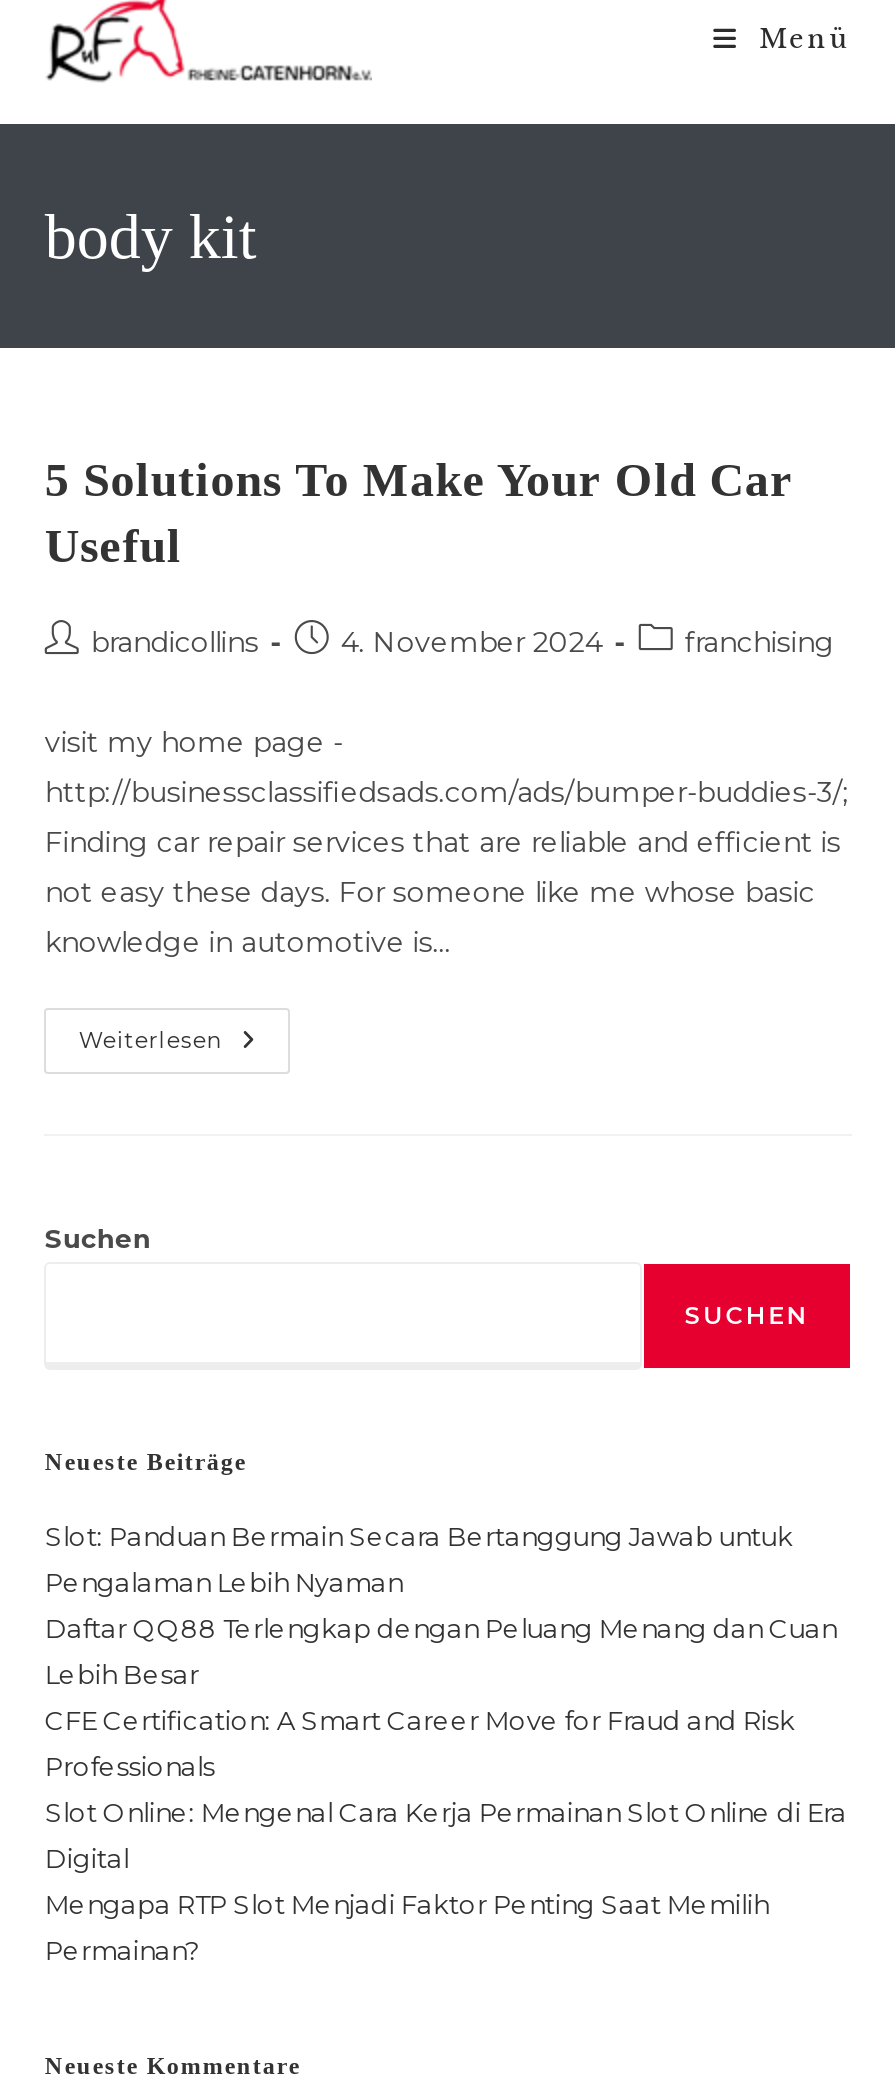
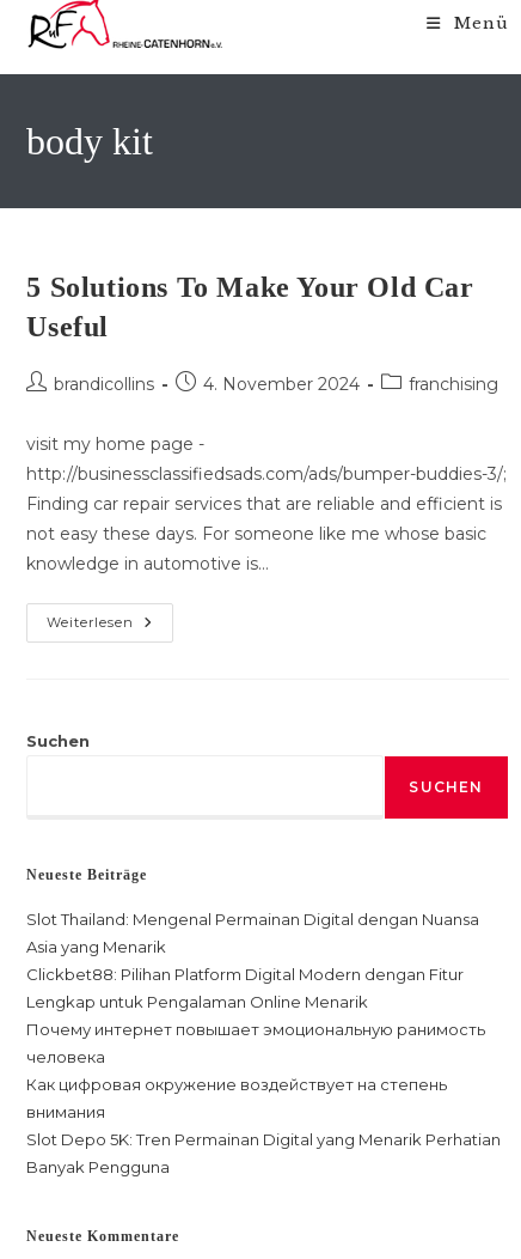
[45,1520,847,1966] Slot: Panduan Bermain Secara Bertanggung Jawab untuk | Pengalaman Lebih Nyaman | Daftar QQ88 Terlengkap dengan Peluang Menang dan Cuan | Lebih Besar | CFE Certification: A Smart Career Move for Fraud and Risk | Professionals | Slot Online: Mengenal Cara Kerja Permainan Slot Online di Era | Digital | Mengapa RTP Slot Menjadi Faktor Penting Saat Memilih | Permainan? -> [27,910,501,1176] Slot Thailand: Mengenal Permainan Digital dengan Nuansa | Asia yang Menarik | Clickbet88: Pilihan Platform Digital Modern dengan Fitur | Lengkap untuk Pengalaman Online Menarik | Почему интернет повышает эмоциональную ранимость | человека | Как цифровая окружение воздействует на степень | внимания | Slot Depo 5K: Tren Permainan Digital yang Menarik Perhatian | Banyak Pengguna

